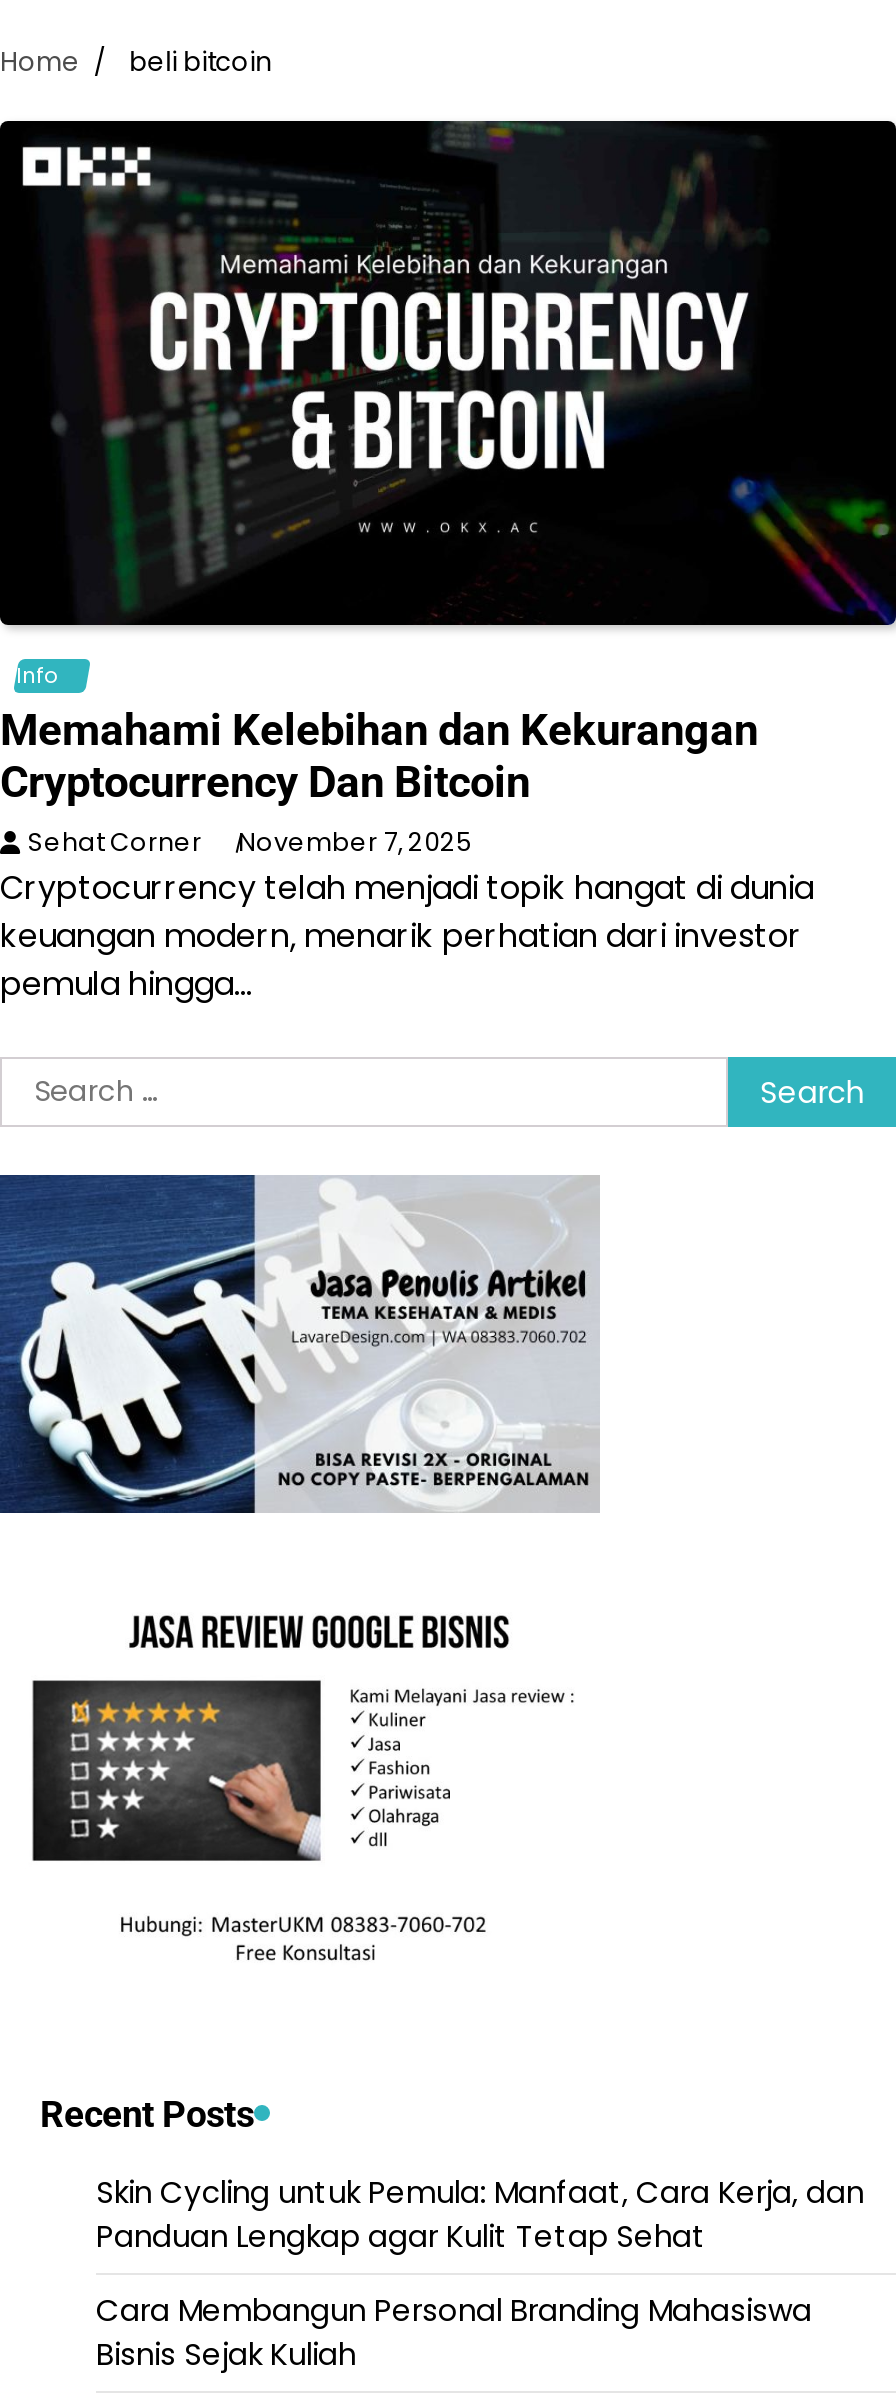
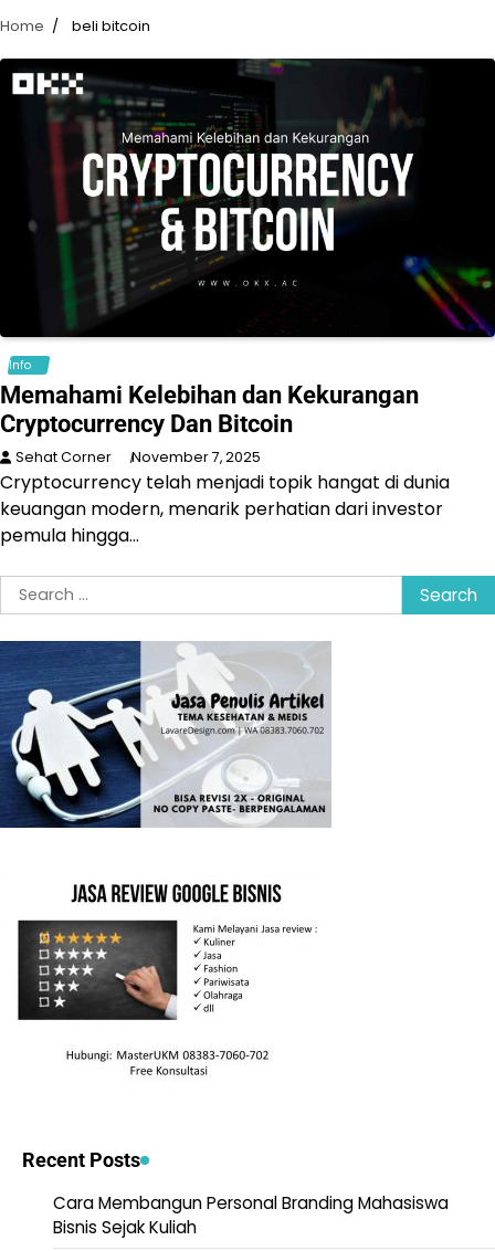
[96,2171,864,2257] Skin Cycling untuk Pemula: Manfaat, Cara Kerja, dan | Panduan Lengkap agar Kulit Tetap Sehat -> none

